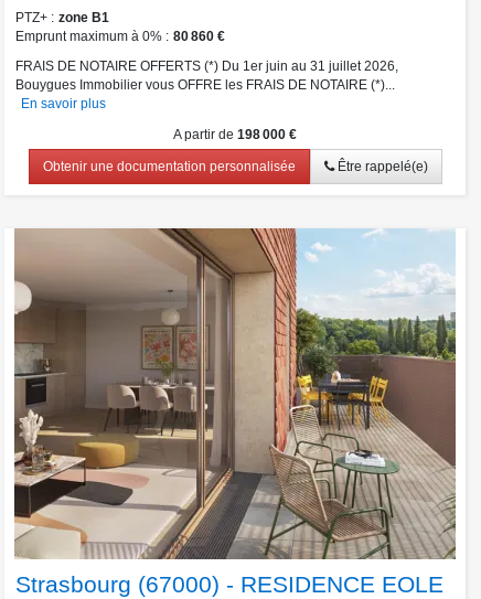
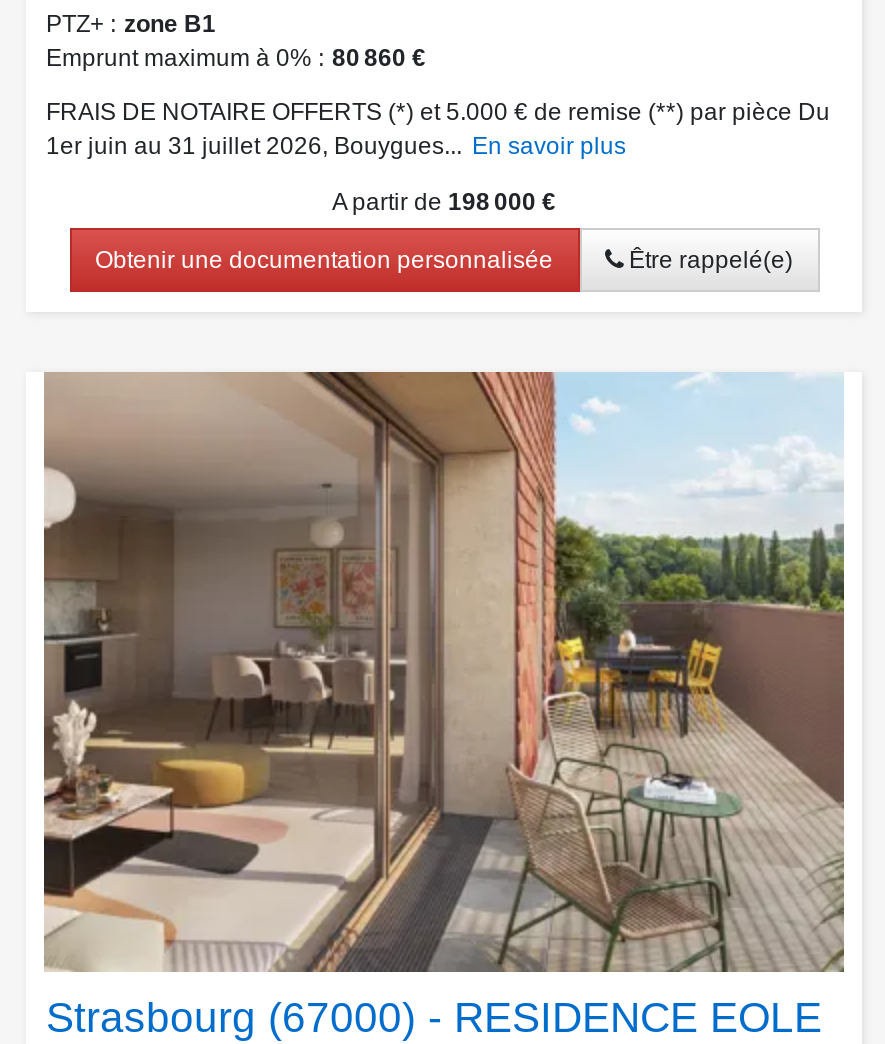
[15,58,398,111] FRAIS DE NOTAIRE OFFERTS (*) Du 1er juin au 31 juillet 2026, | Bouygues Immobilier vous OFFRE les FRAIS DE NOTAIRE (*)... | En savoir plus -> [46,97,830,159] FRAIS DE NOTAIRE OFFERTS (*) et 5.000 € de remise (**) par pièce Du | 1er juin au 31 juillet 2026, Bouygues... En savoir plus

